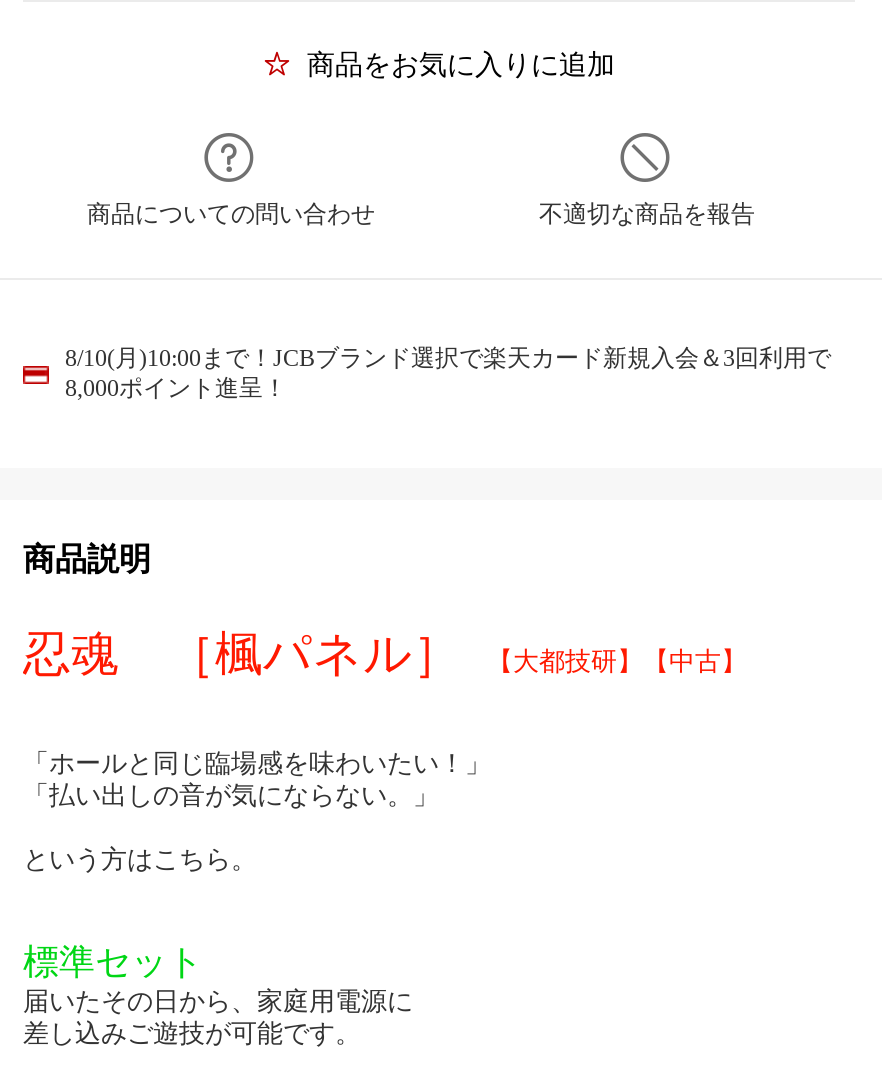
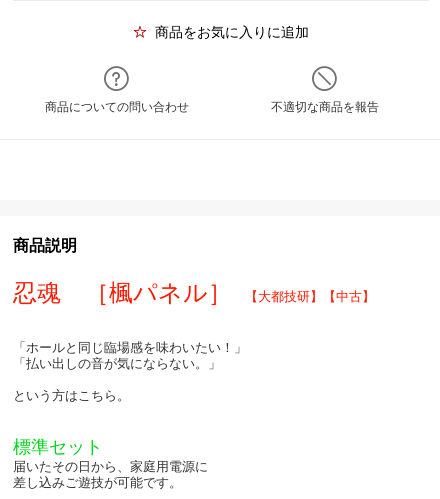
[65,344,831,402] 8/10(月)10:00まで！JCBブランド選択で楽天カード新規入会＆3回利用で | 8,000ポイント進呈！ -> none

